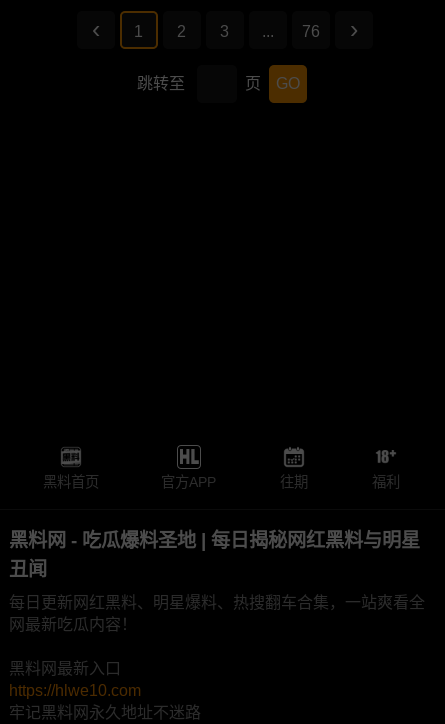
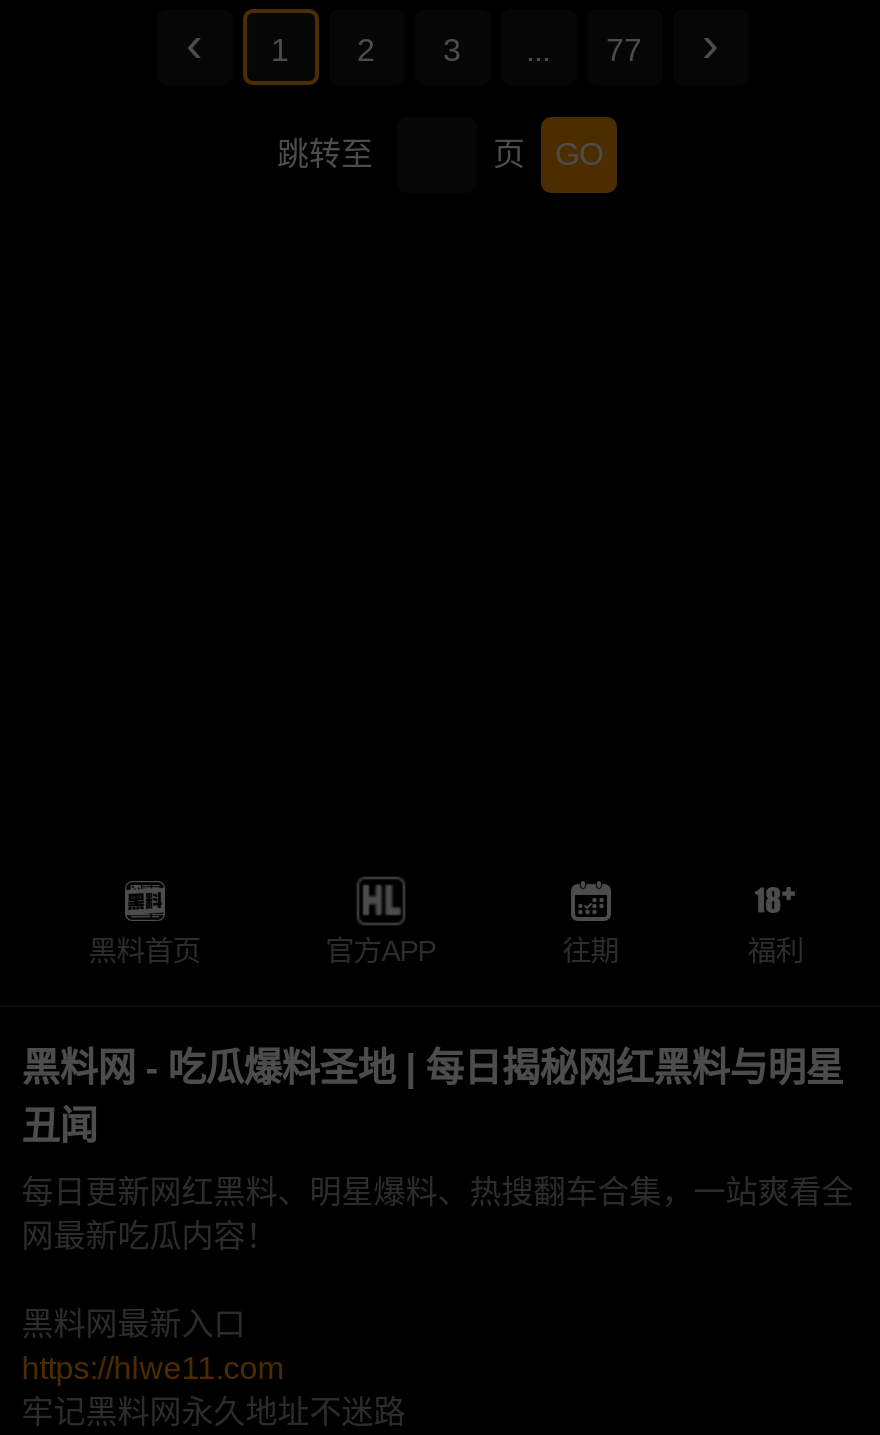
[301,23,319,40] 76 -> [606,33,642,67] 77
[9,682,141,699] https://hlwe10.com -> [21,1352,283,1386] https://hlwe11.com

